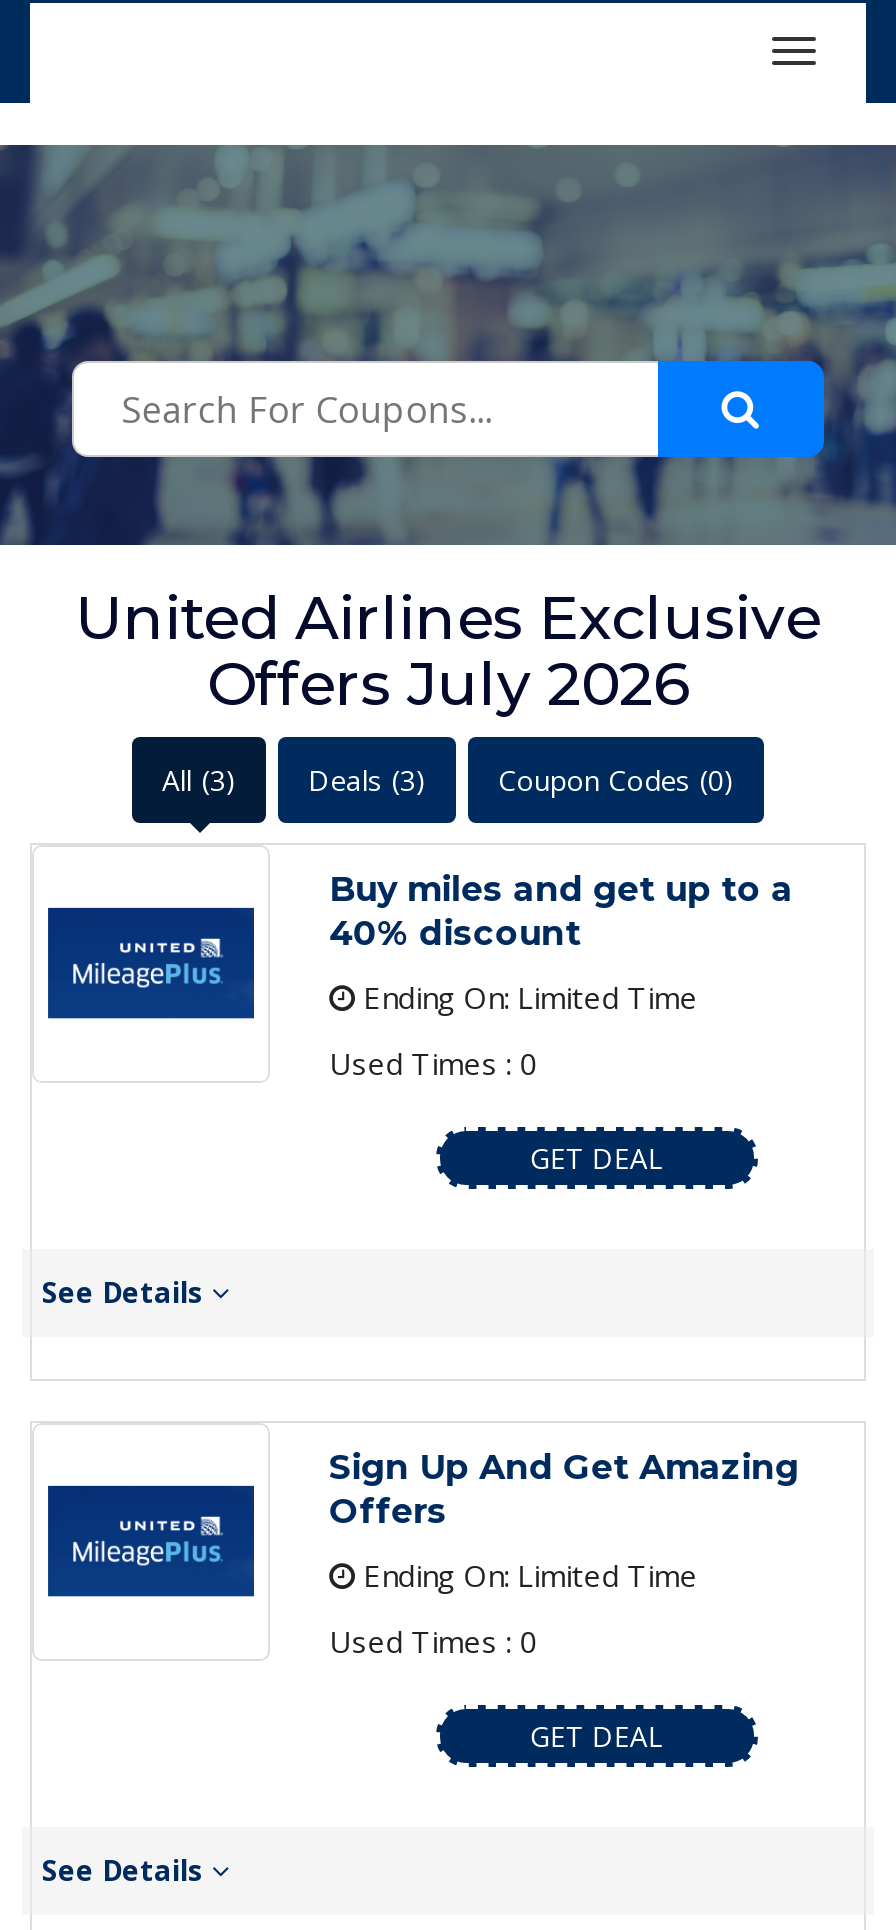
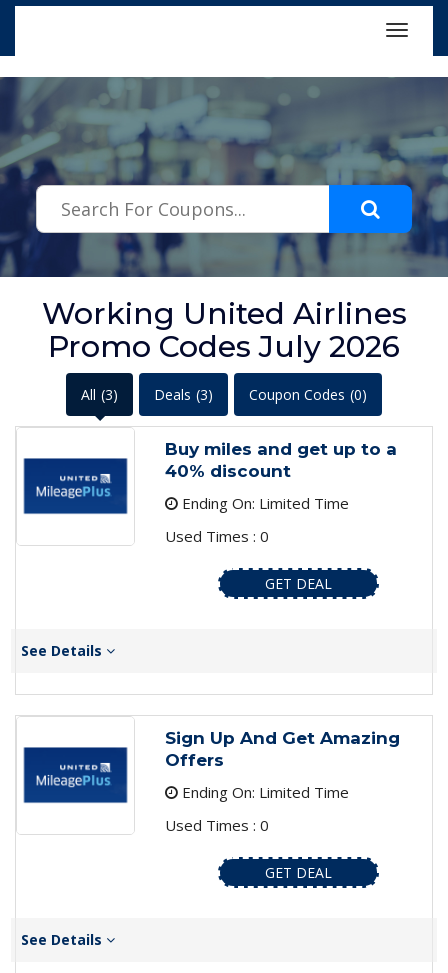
[75,582,821,722] United Airlines Exclusive | Offers July 2026 -> [41,295,406,365] Working United Airlines | Promo Codes July 2026

